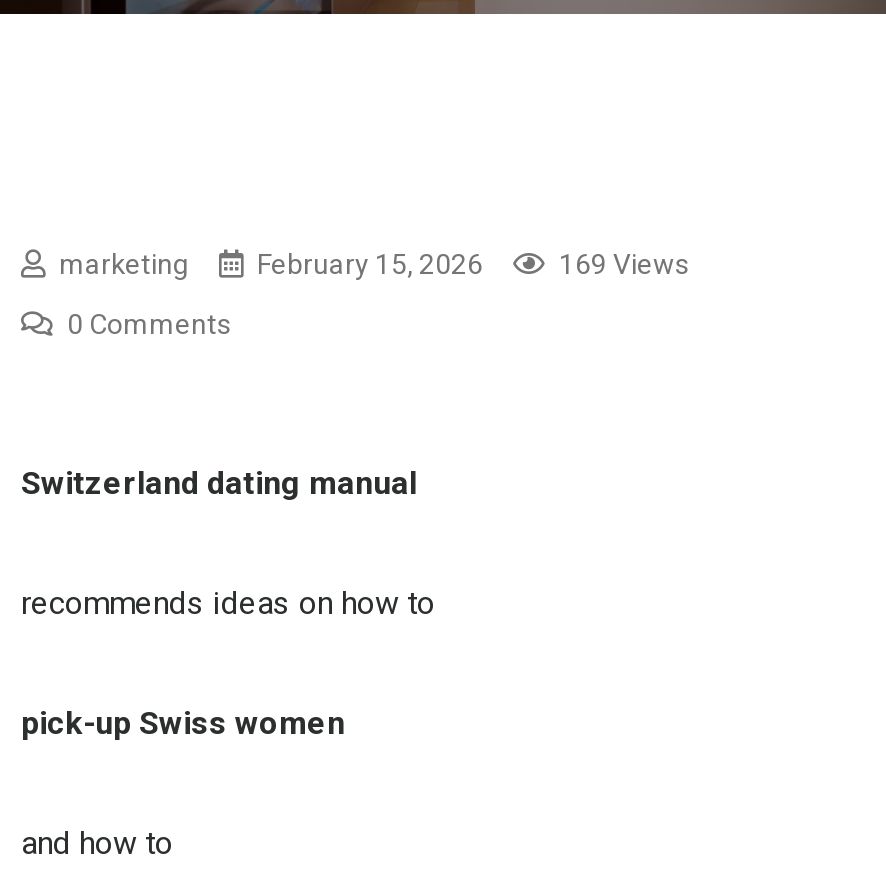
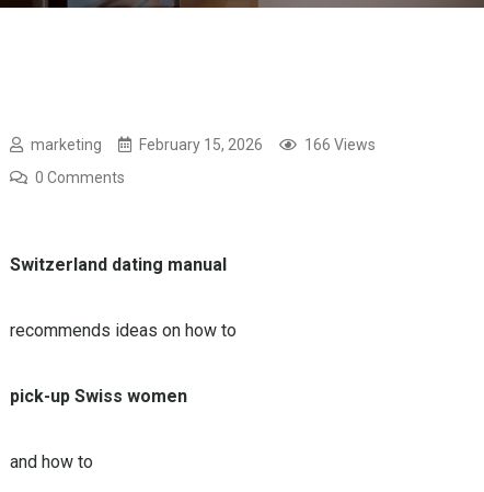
[559,248,689,280] 169 Views -> [304,136,376,153] 166 Views

